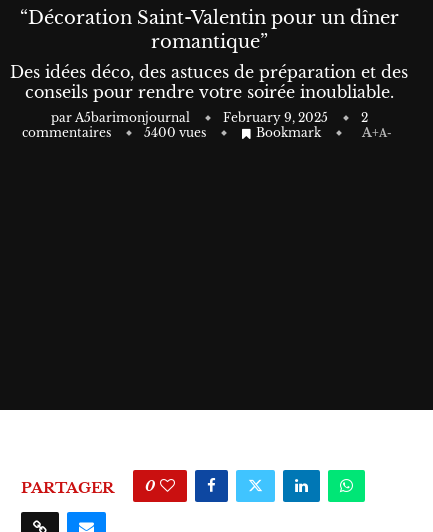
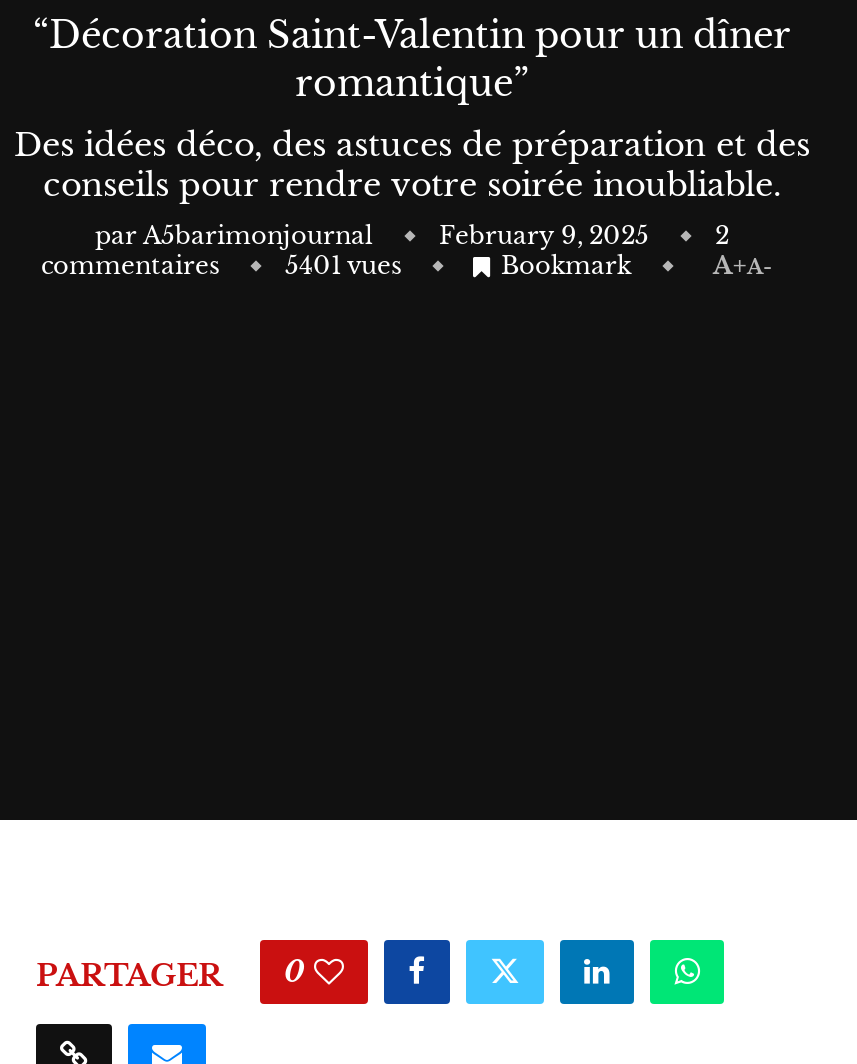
[143,125,205,140] 5400 vues -> [285,250,401,280] 5401 vues

